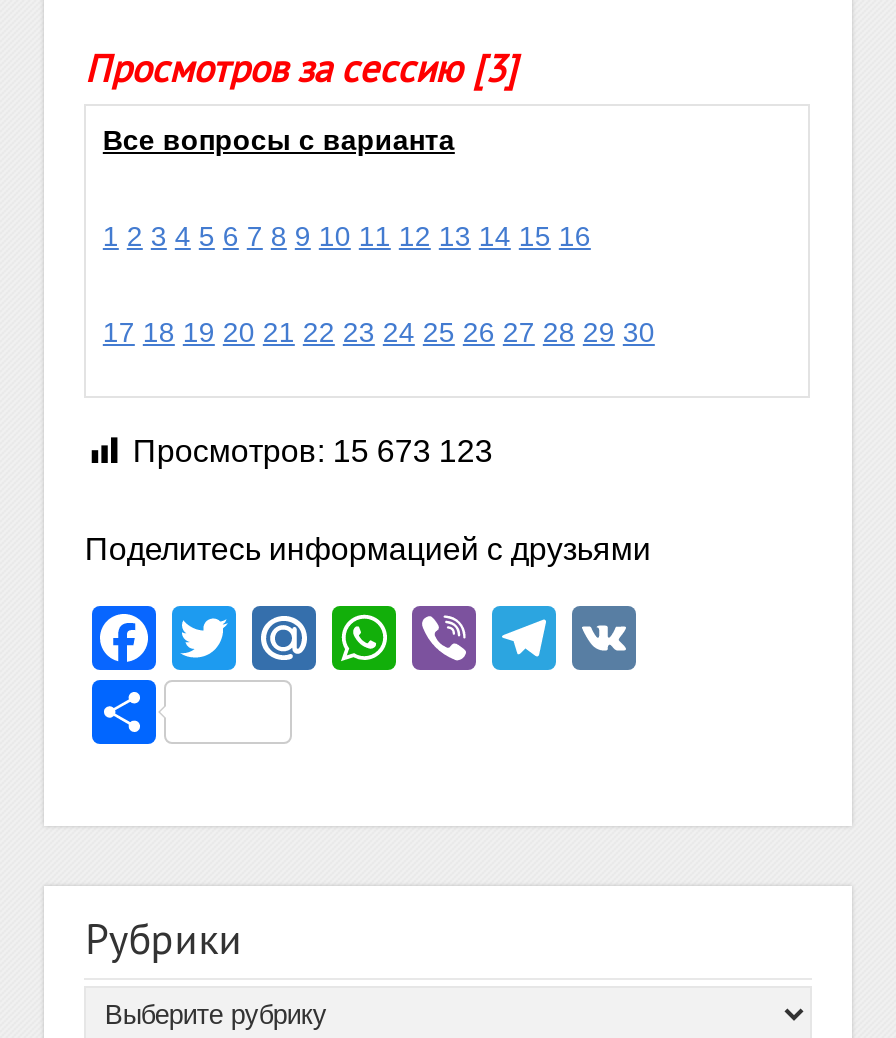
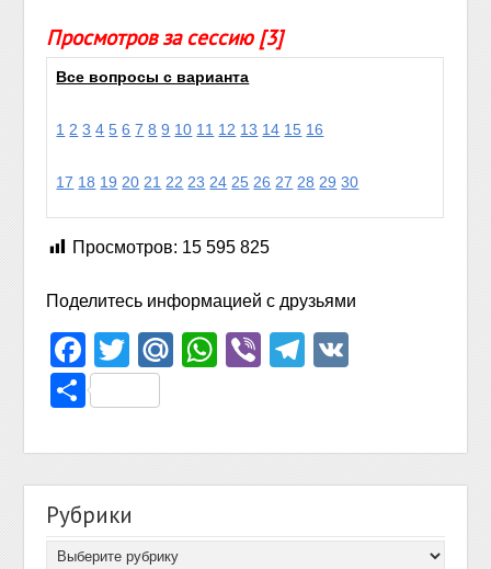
[133,434,493,468] Просмотров: 15 673 123 -> [73,238,270,257] Просмотров: 15 595 825

